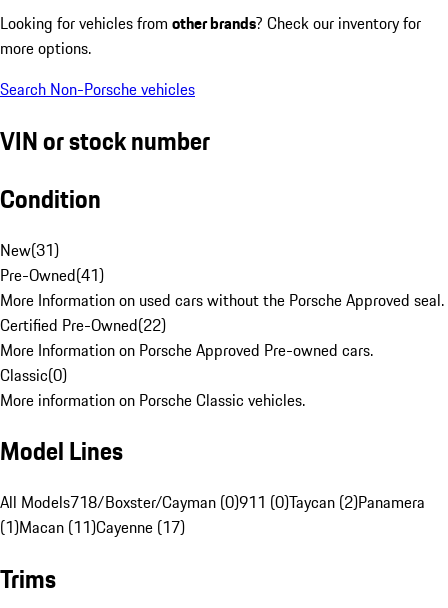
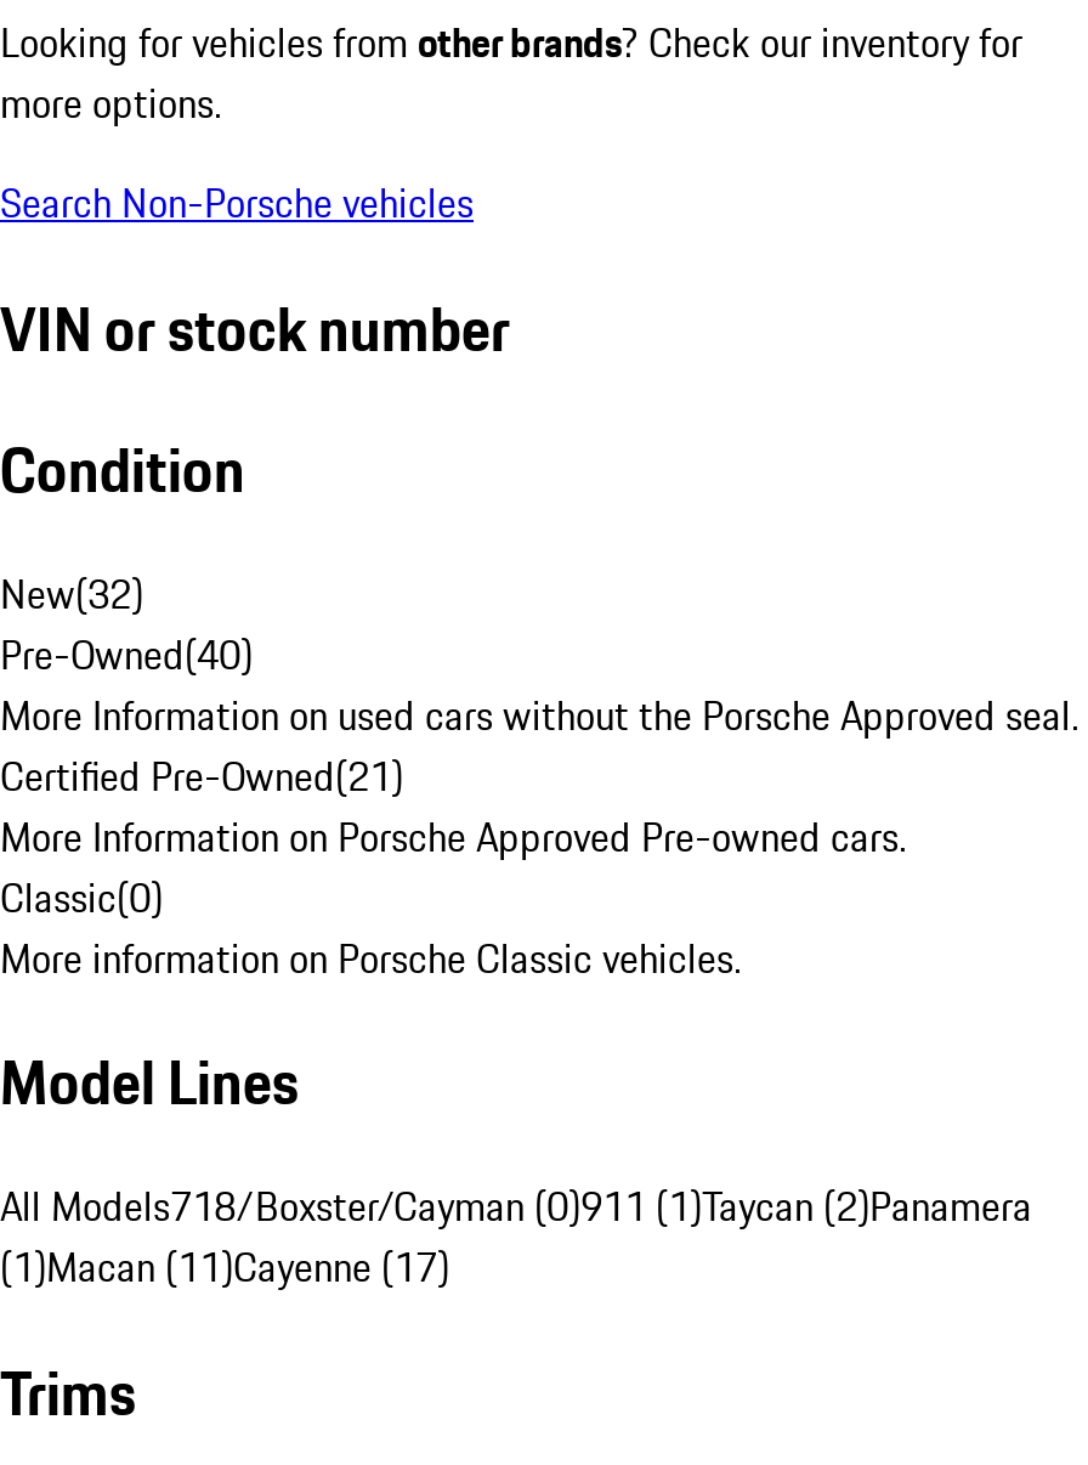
[0,237,59,261] New(31) -> [0,564,143,622] New(32)
[0,262,104,286] Pre-Owned(41) -> [0,624,253,683] Pre-Owned(40)
[0,312,166,336] Certified Pre-Owned(22) -> [0,746,403,804] Certified Pre-Owned(21)
[0,490,425,514] All Models718/Boxster/Cayman (0)911 (0)Taycan (2)Panamera -> [0,1178,1032,1236] All Models718/Boxster/Cayman (0)911 (1)Taycan (2)Panamera

